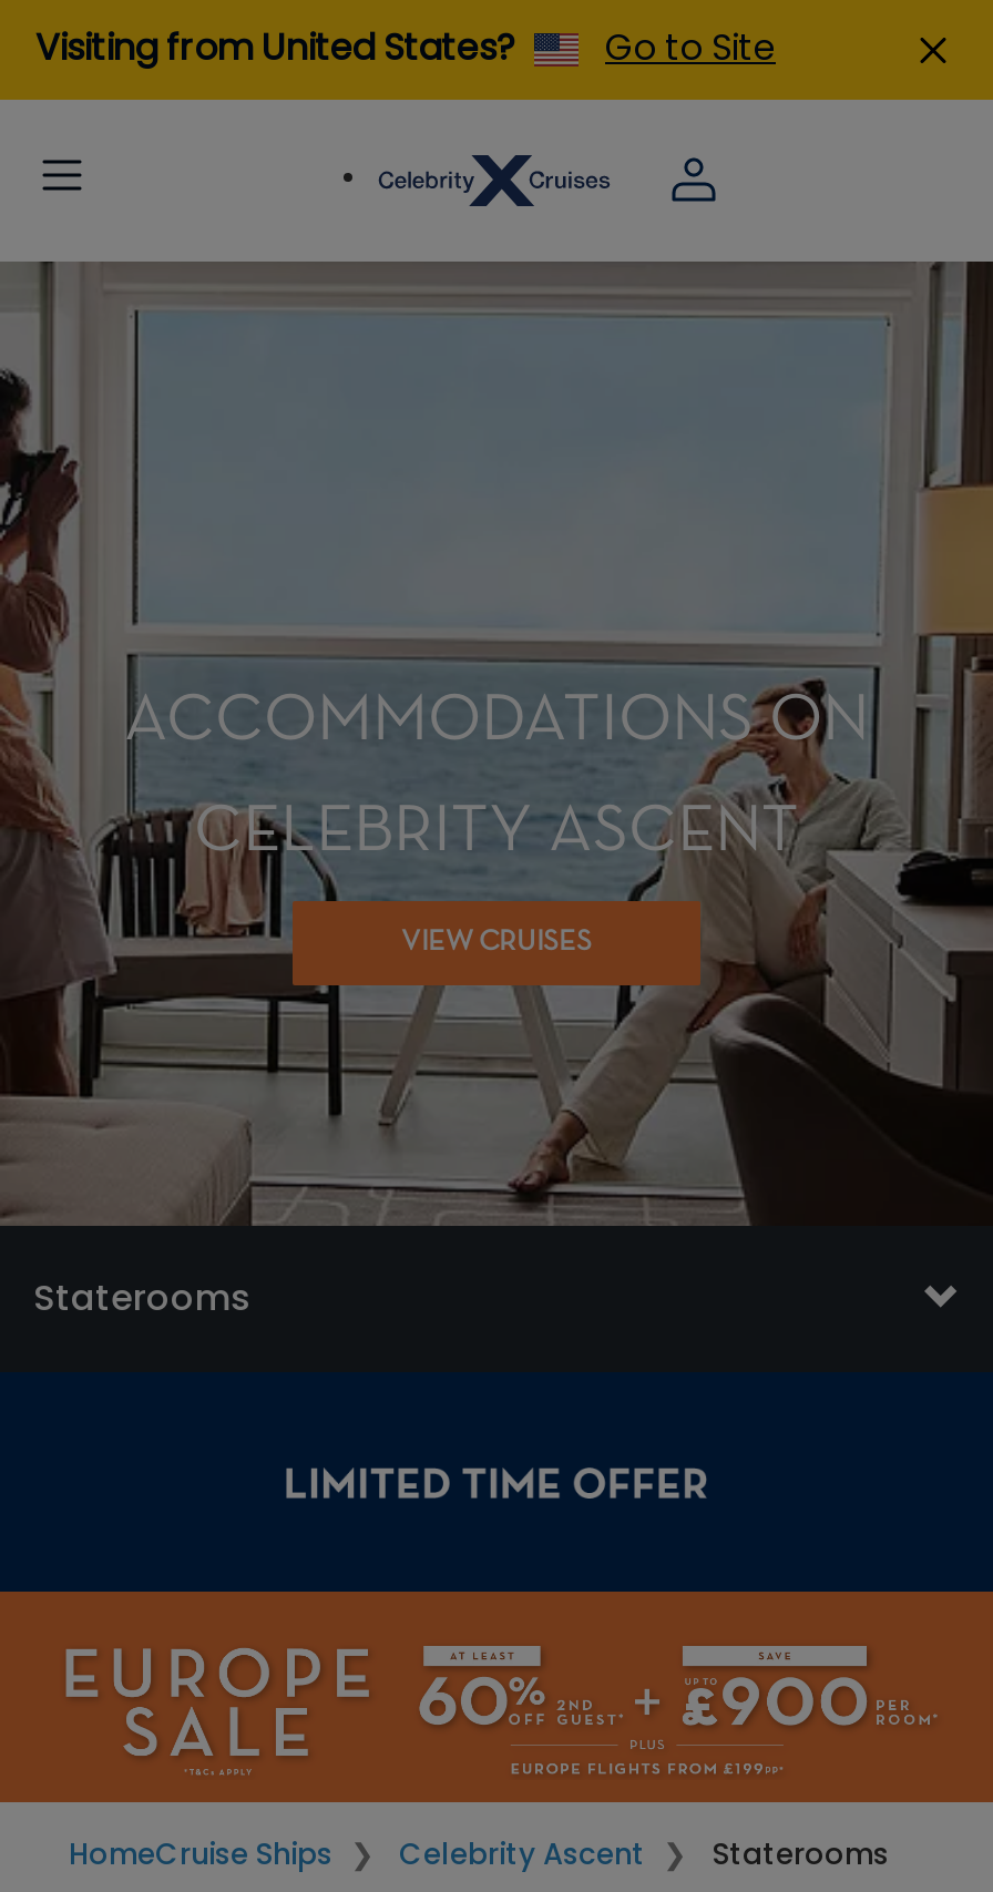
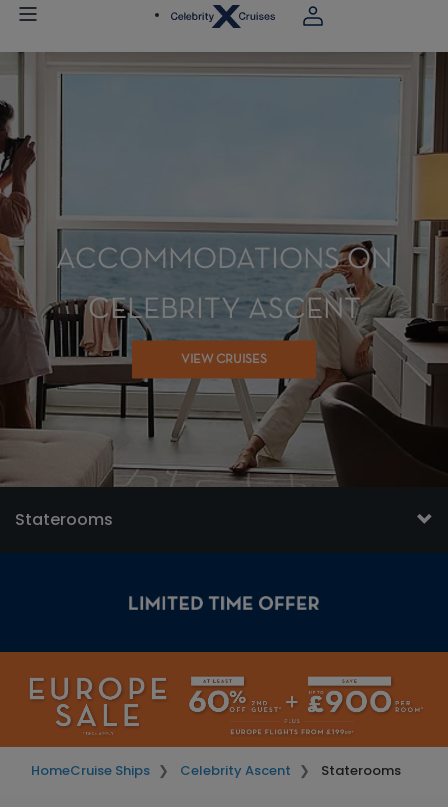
[35,22,776,73] Visiting from United States? | Go to Site -> none

